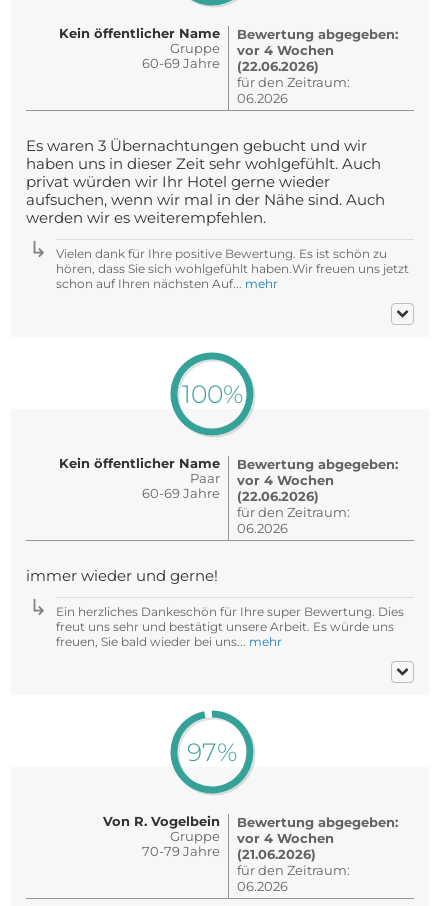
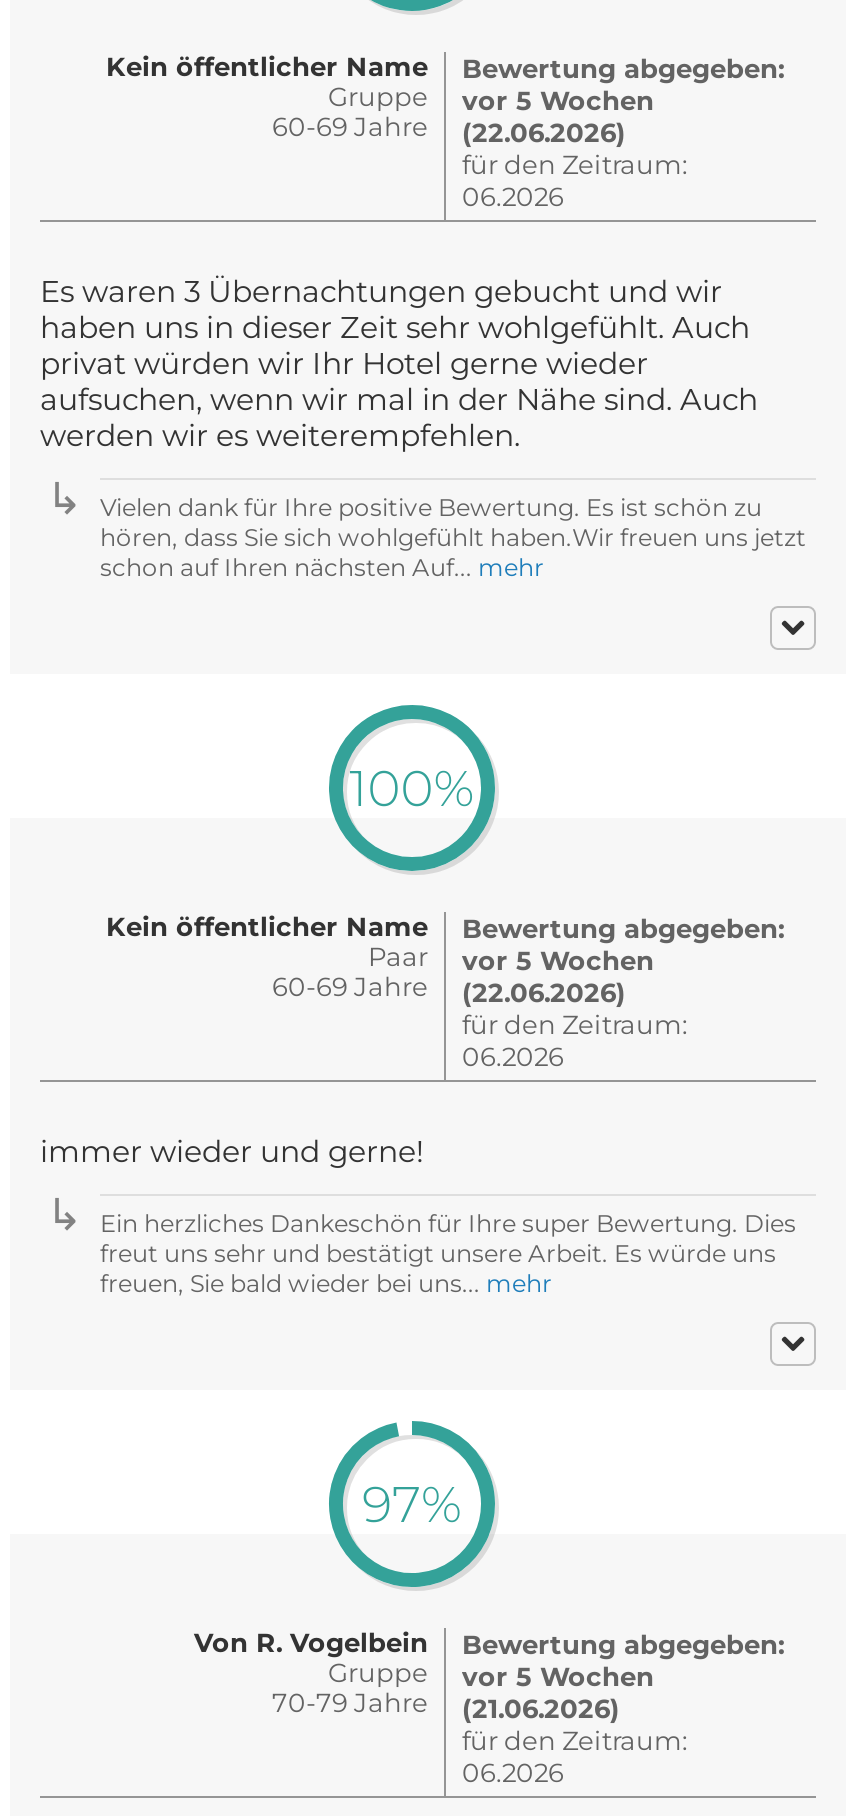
[170,40,334,58] Gruppe vor 4 Wochen -> [328,80,654,116] Gruppe vor 5 Wochen
[190,470,334,488] Paar vor 4 Wochen -> [368,940,654,976] Paar vor 5 Wochen
[170,828,334,846] Gruppe vor 4 Wochen -> [328,1656,654,1692] Gruppe vor 5 Wochen

